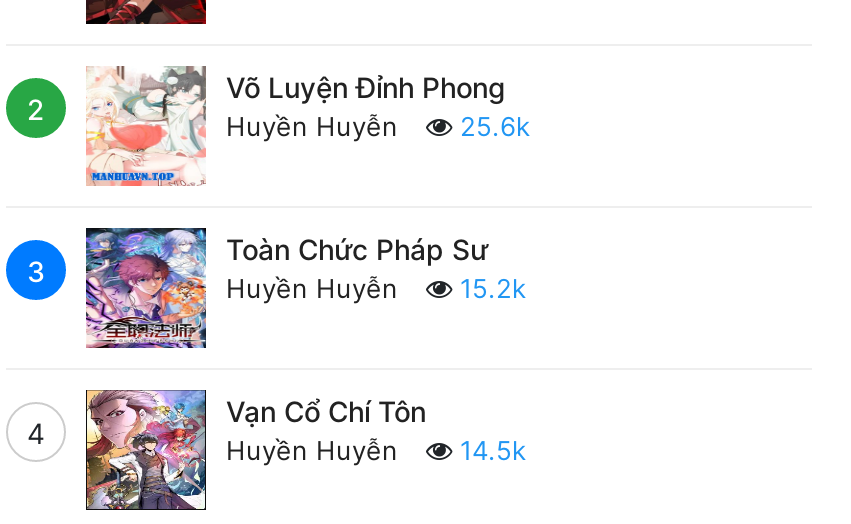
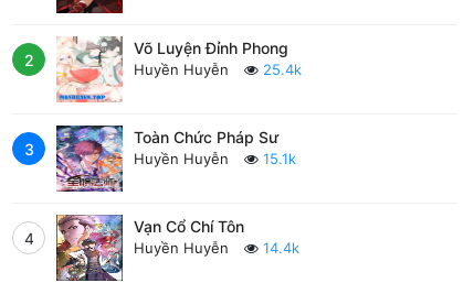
[226,110,530,142] Huyền Huyễn 25.6k -> [134,61,302,78] Huyền Huyễn 25.4k
[226,272,526,304] Huyền Huyễn 15.2k -> [134,150,296,167] Huyền Huyễn 15.1k
[226,434,526,466] Huyền Huyễn 14.5k -> [134,239,299,257] Huyền Huyễn 14.4k

